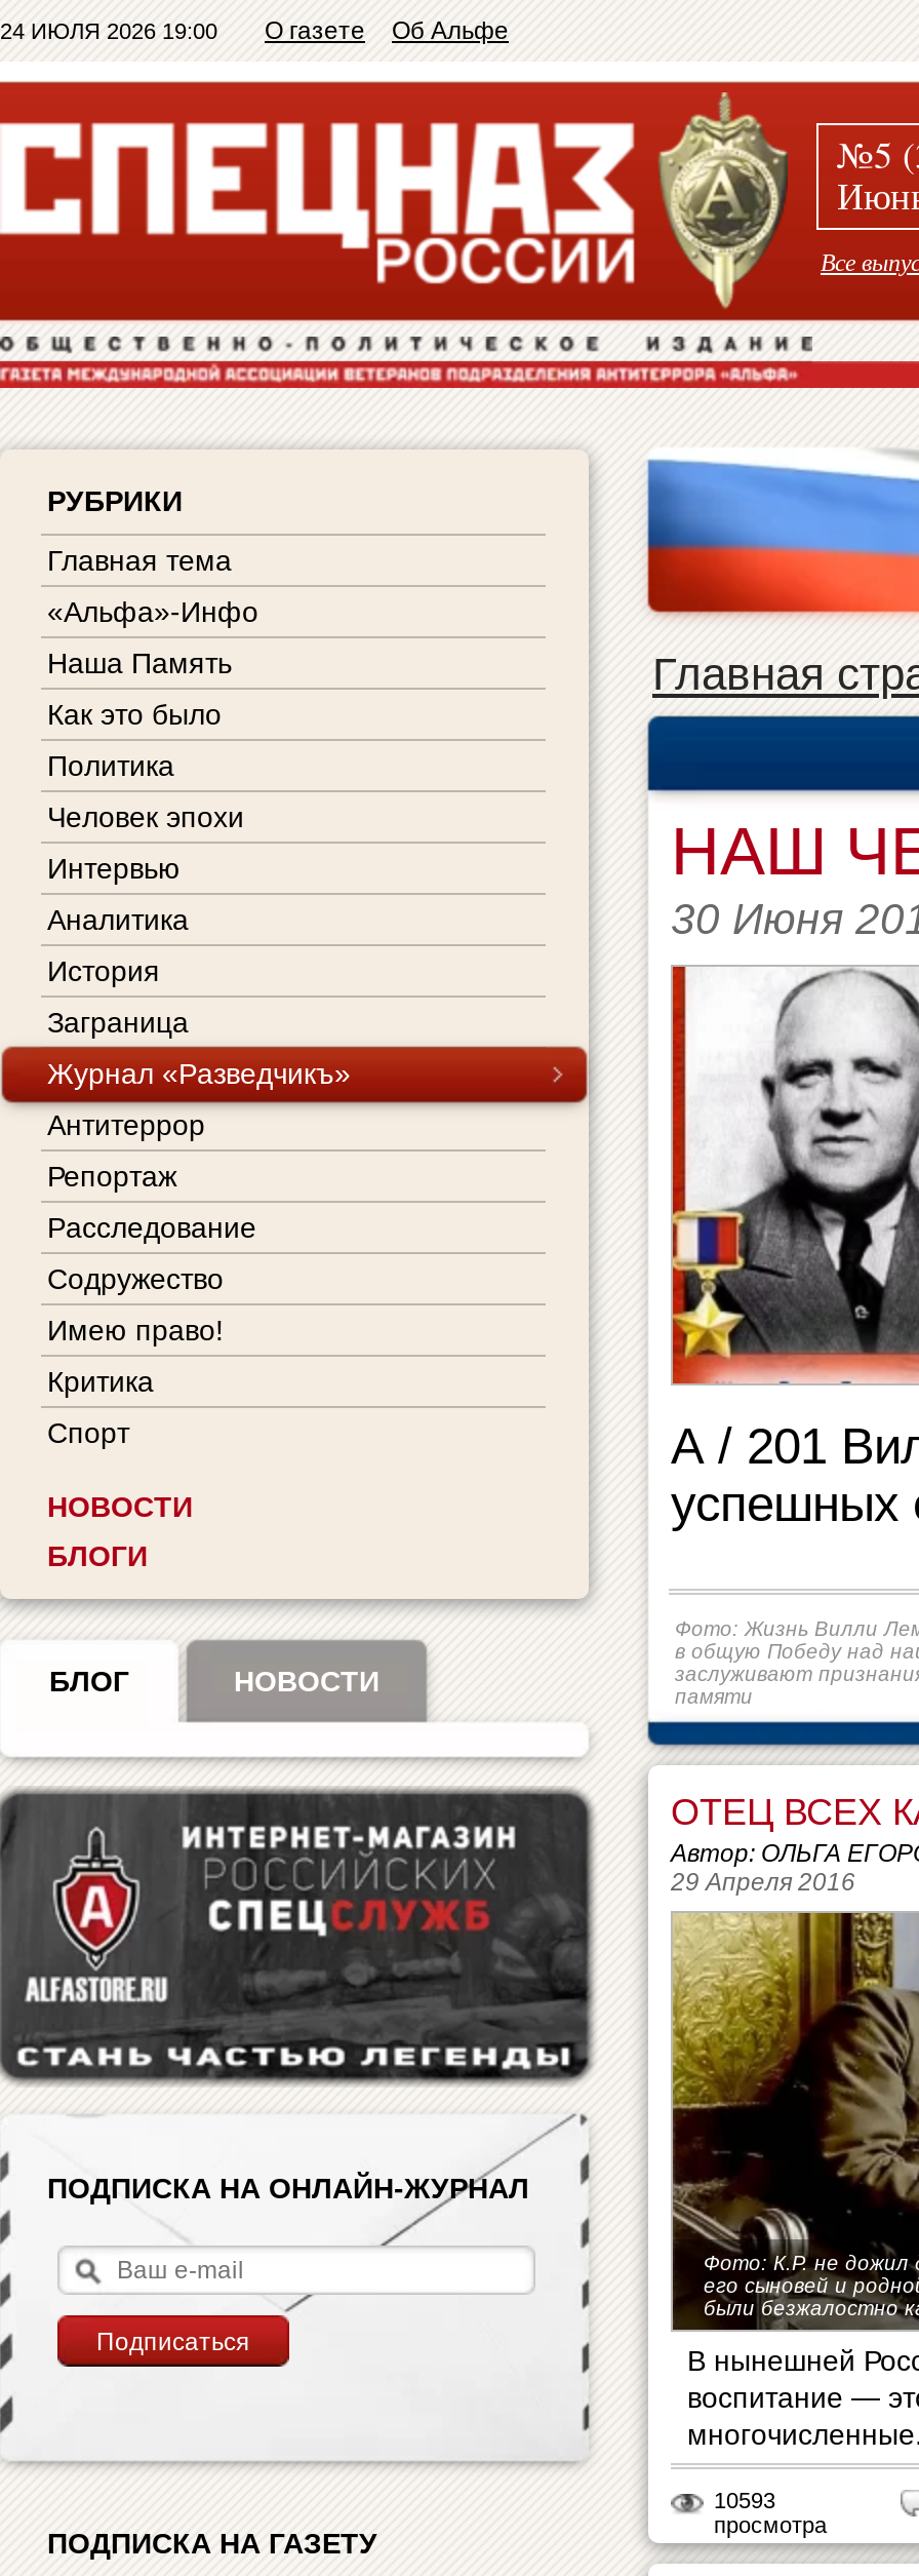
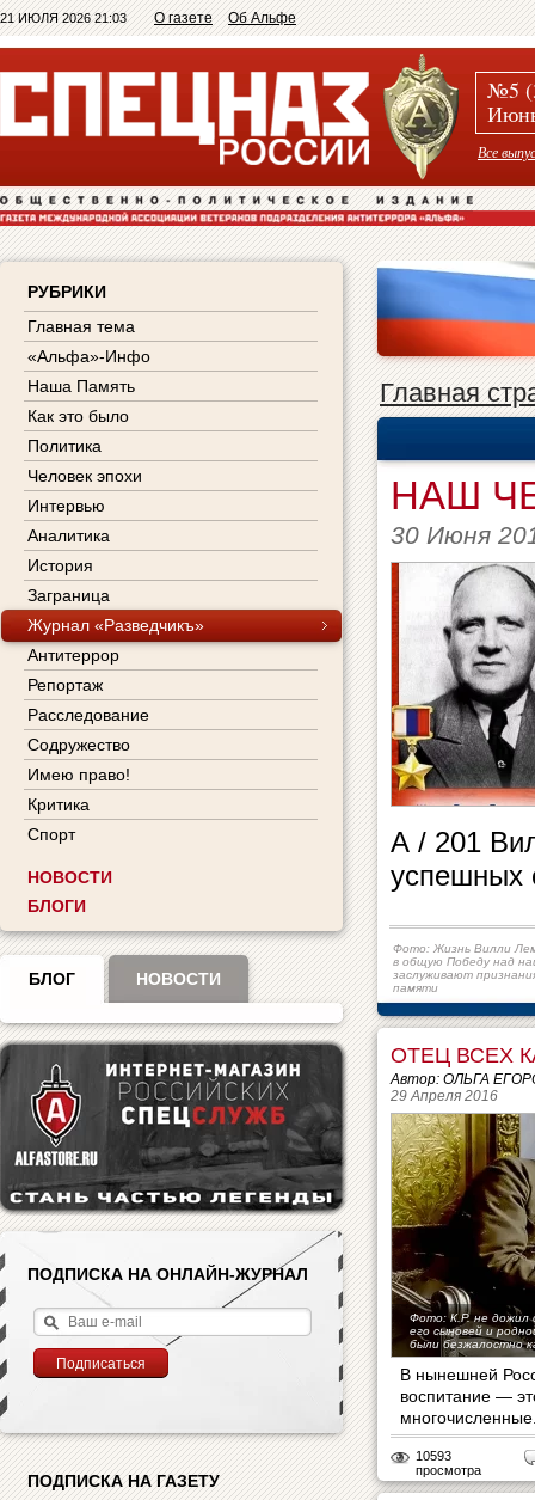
[0,16,509,45] 24 ИЮЛЯ 2026 19:00 О газете Об Альфе -> [0,10,296,26] 21 ИЮЛЯ 2026 21:03 О газете Об Альфе

